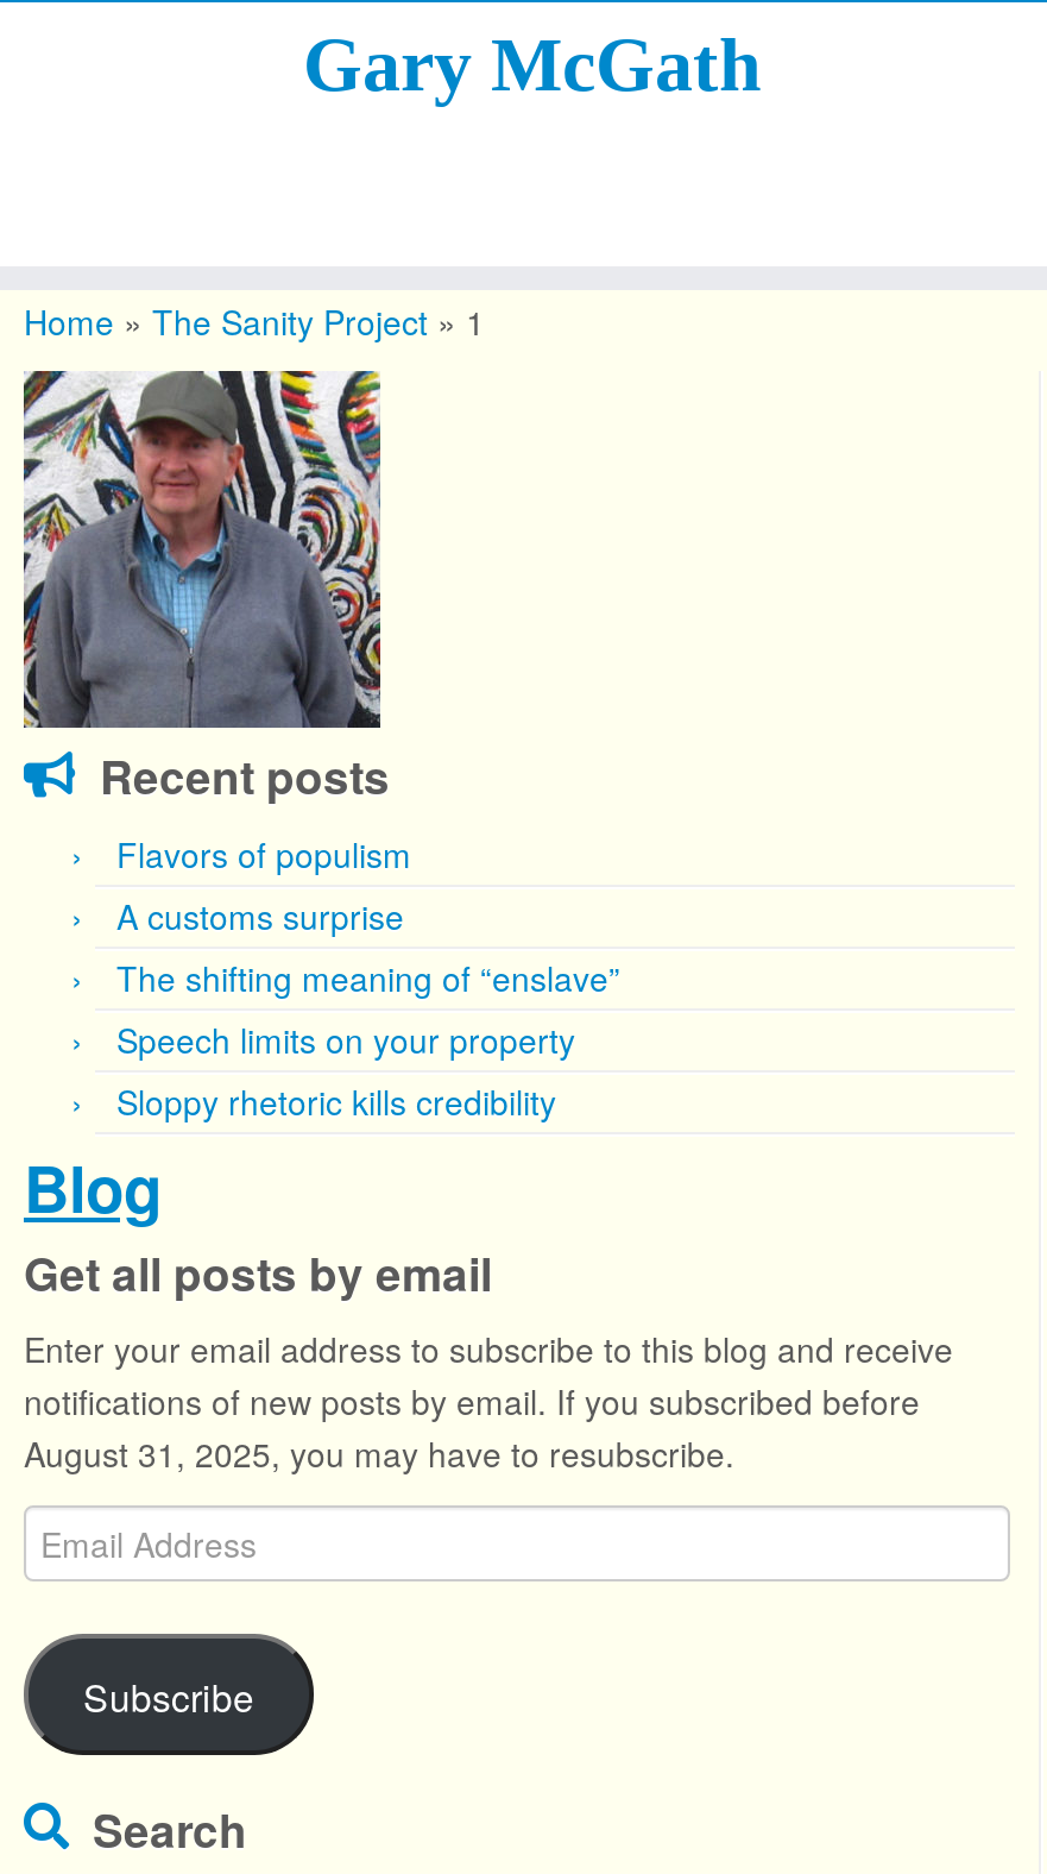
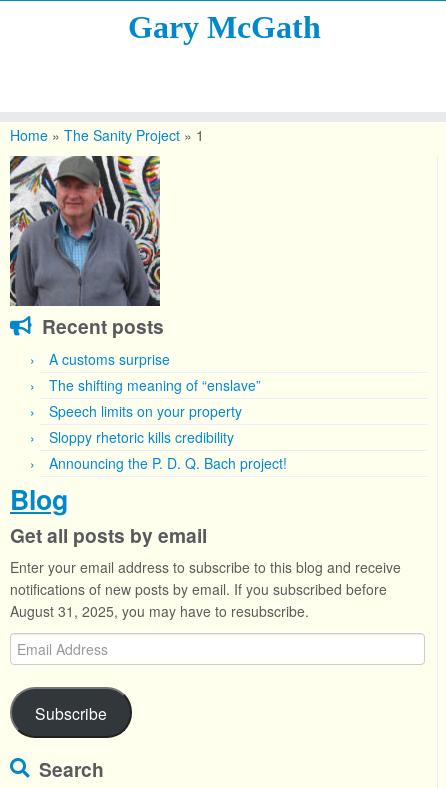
[116,830,411,878] Flavors of populism -> none
moved [116,892,620,1125] -> [49,349,261,447]: A customs surprise | The shifting meaning of “enslave” | Speech limits on your property | Sloppy rhetoric kills credibility
none -> [49,453,287,473] Announcing the P. D. Q. Bach project!

